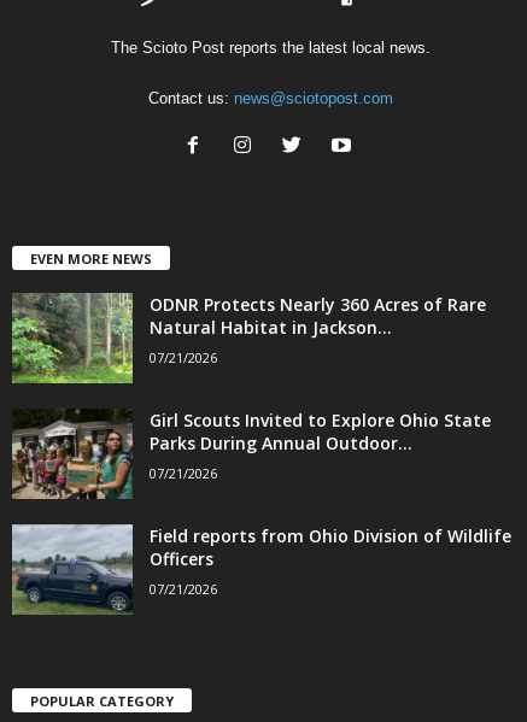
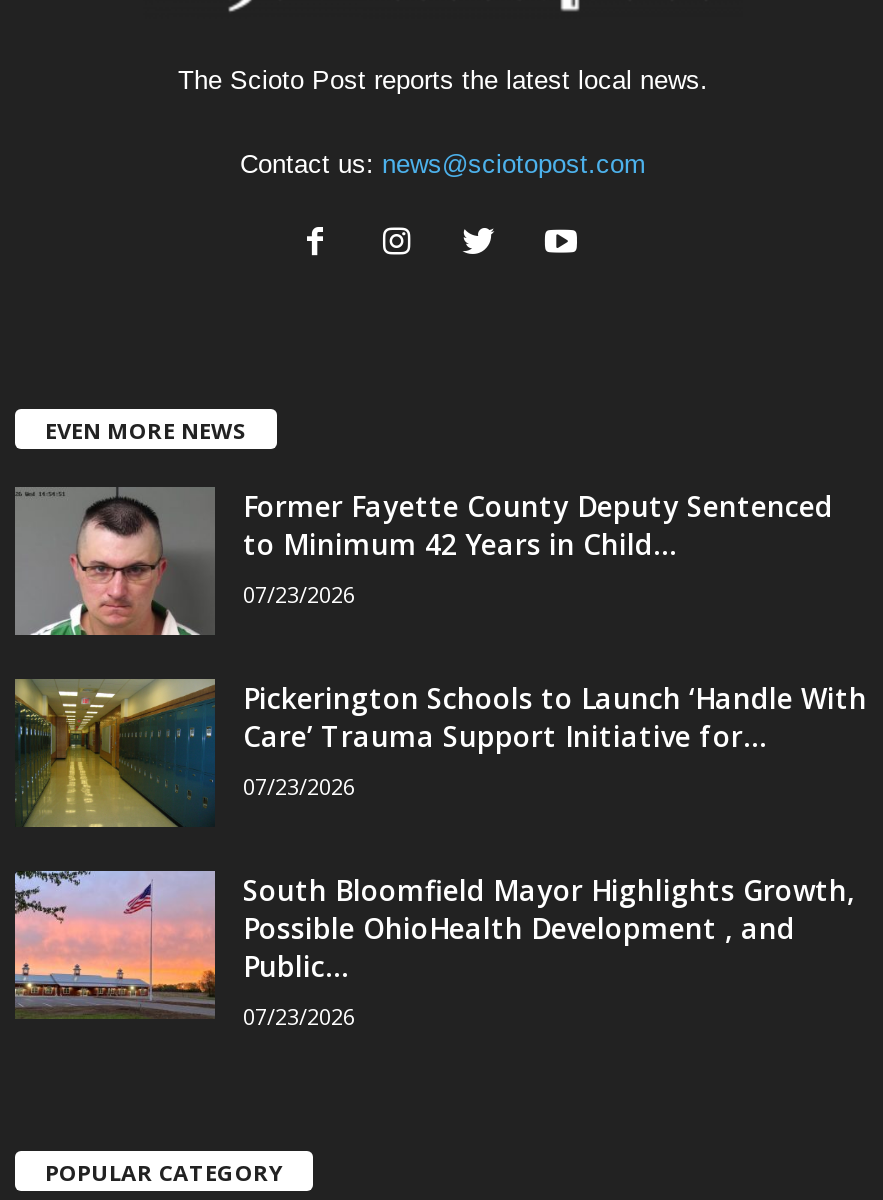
[12,293,486,385] [image] | ODNR Protects Nearly 360 Acres of Rare | Natural Habitat in Jackson... | 07/21/2026 -> [15,486,833,638] [image] | Former Fayette County Deputy Sentenced | to Minimum 42 Years in Child... | 07/23/2026
[11,409,491,500] [image] | Girl Scouts Invited to Explore Ohio State | Parks During Annual Outdoor... | 07/21/2026 -> [13,678,867,828] [image] | Pickerington Schools to Launch ‘Handle With | Care’ Trauma Support Initiative for... | 07/23/2026
[12,523,511,615] [image] | Field reports from Ohio Division of Wildlife | Officers | 07/21/2026 -> [15,870,855,1030] [image] | South Bloomfield Mayor Highlights Growth, | Possible OhioHealth Development , and | Public... | 07/23/2026

